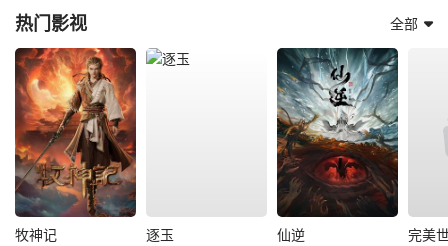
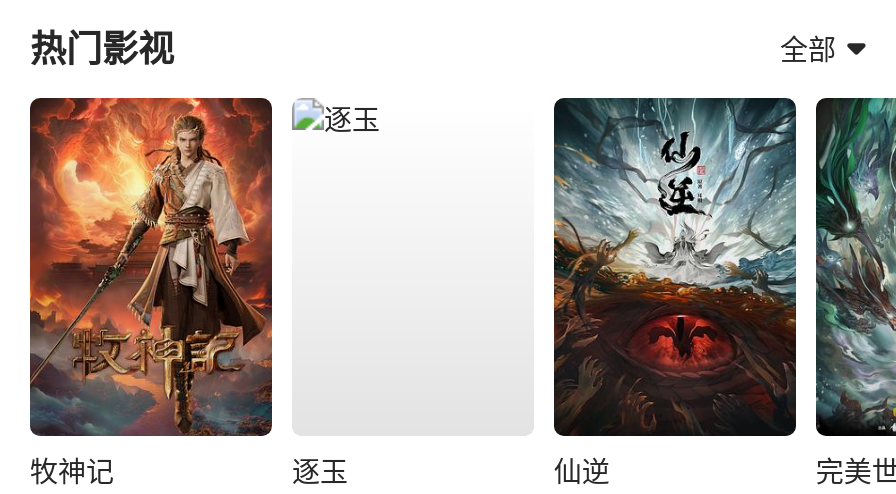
none -> [814,96,890,438] [image]

